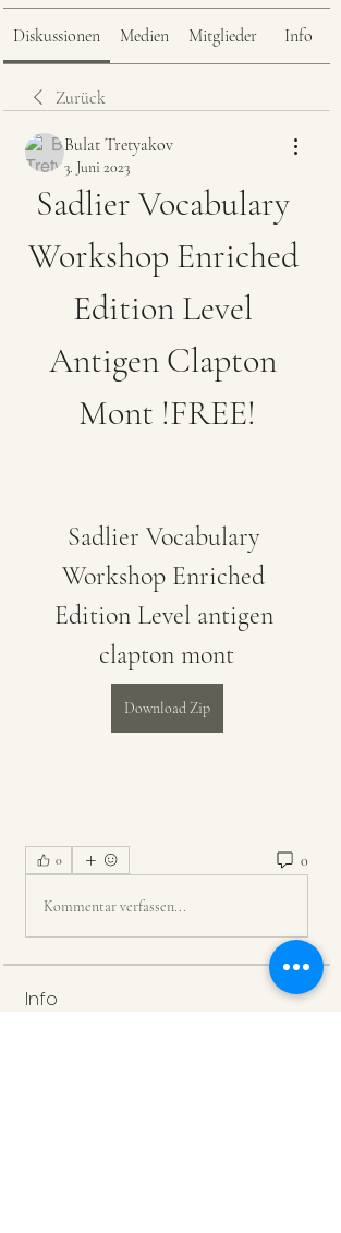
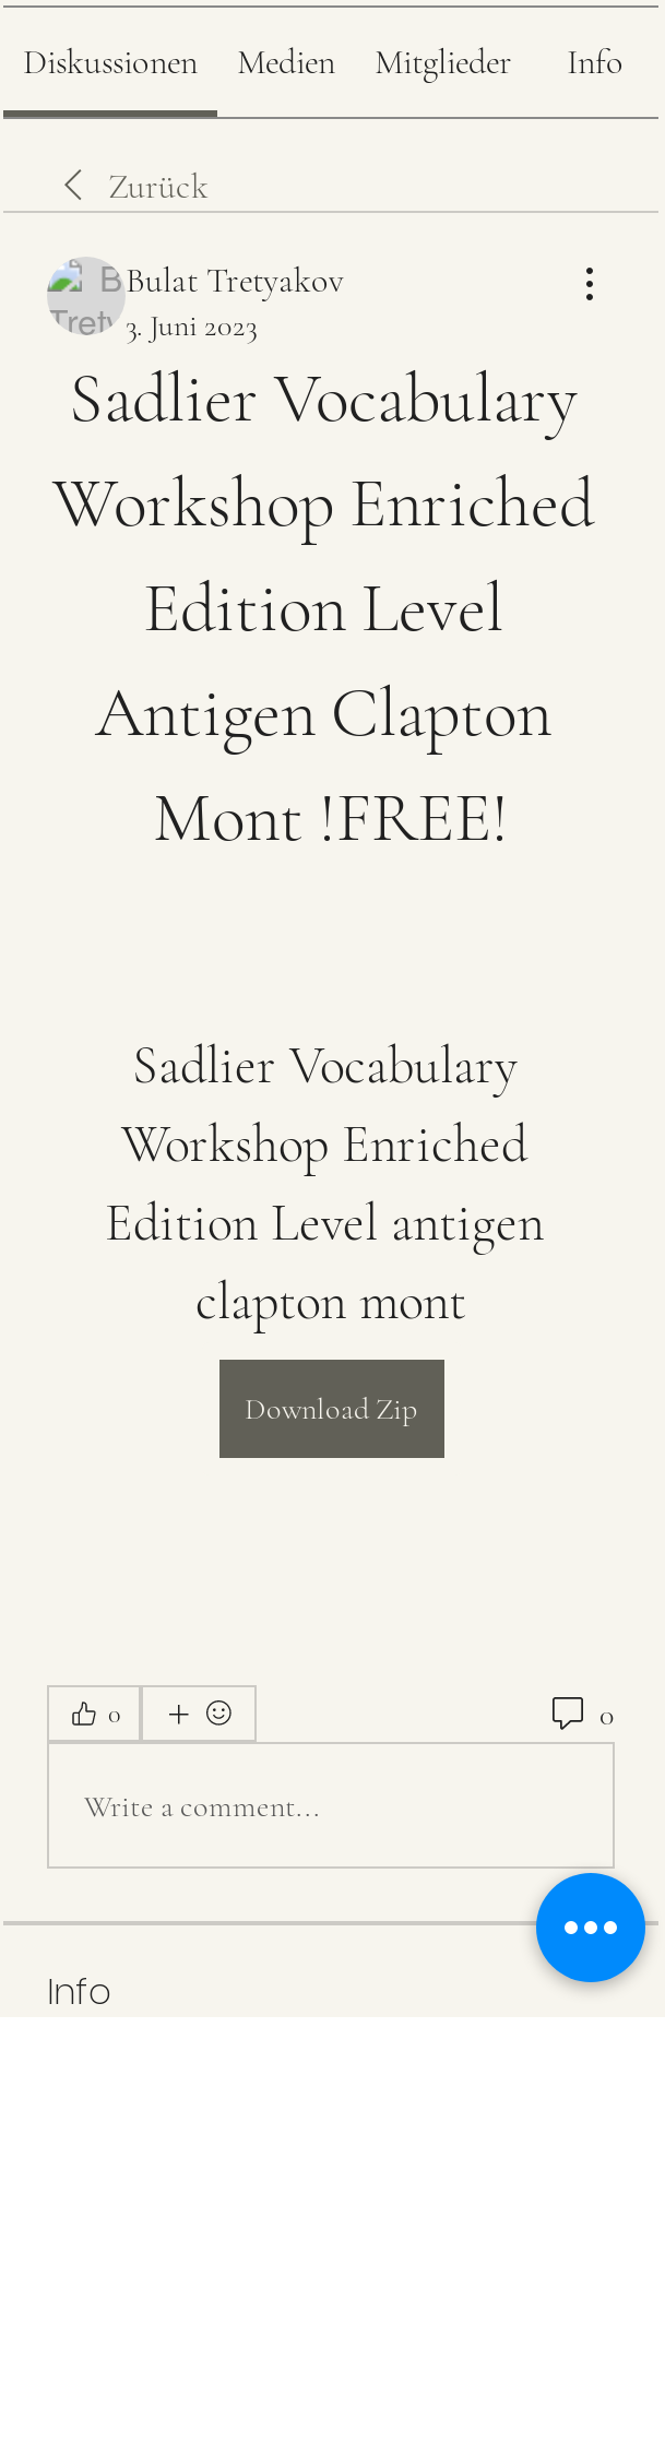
[44,897,186,915] Kommentar verfassen... -> [84,1787,320,1824] Write a comment...

